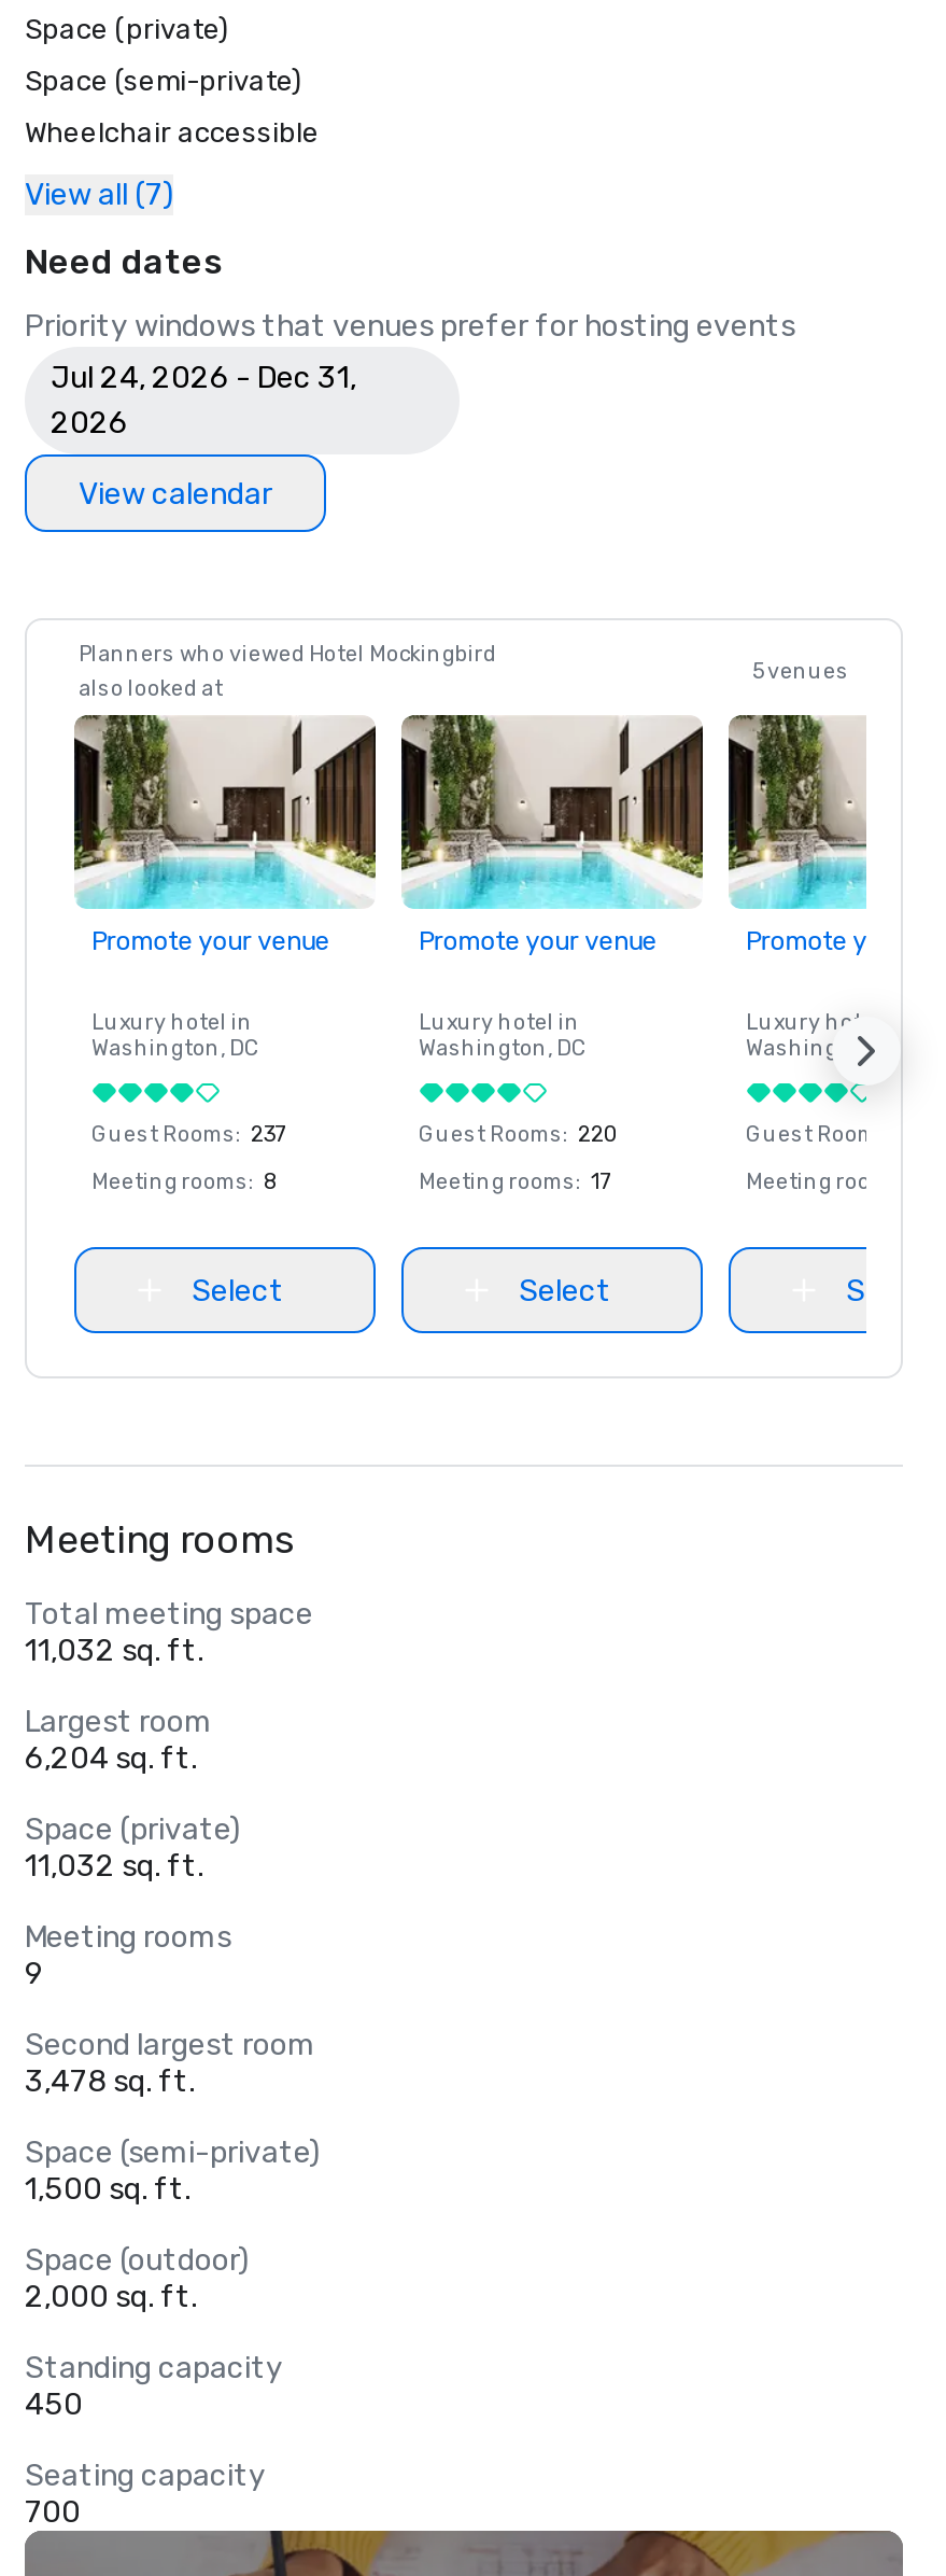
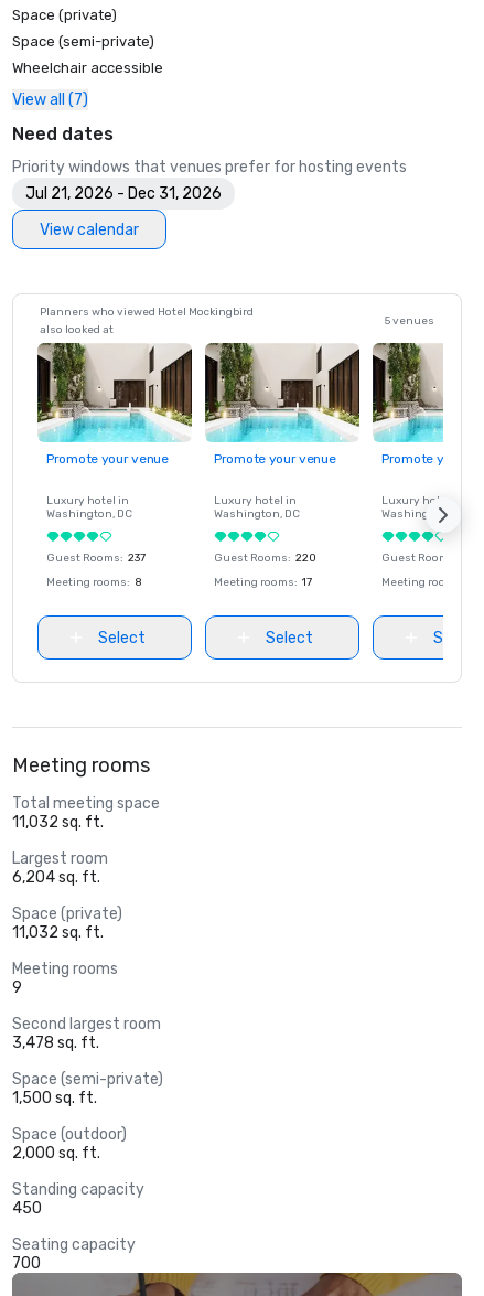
[51,360,356,442] Jul 24, 2026 - Dec 31, | 2026 -> [25,184,222,203] Jul 21, 2026 - Dec 31, 2026

